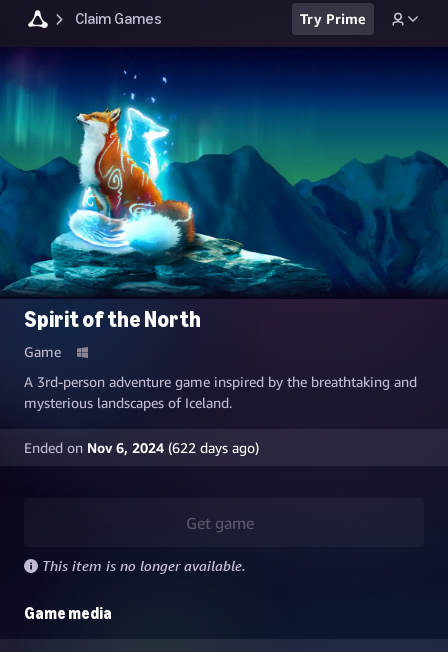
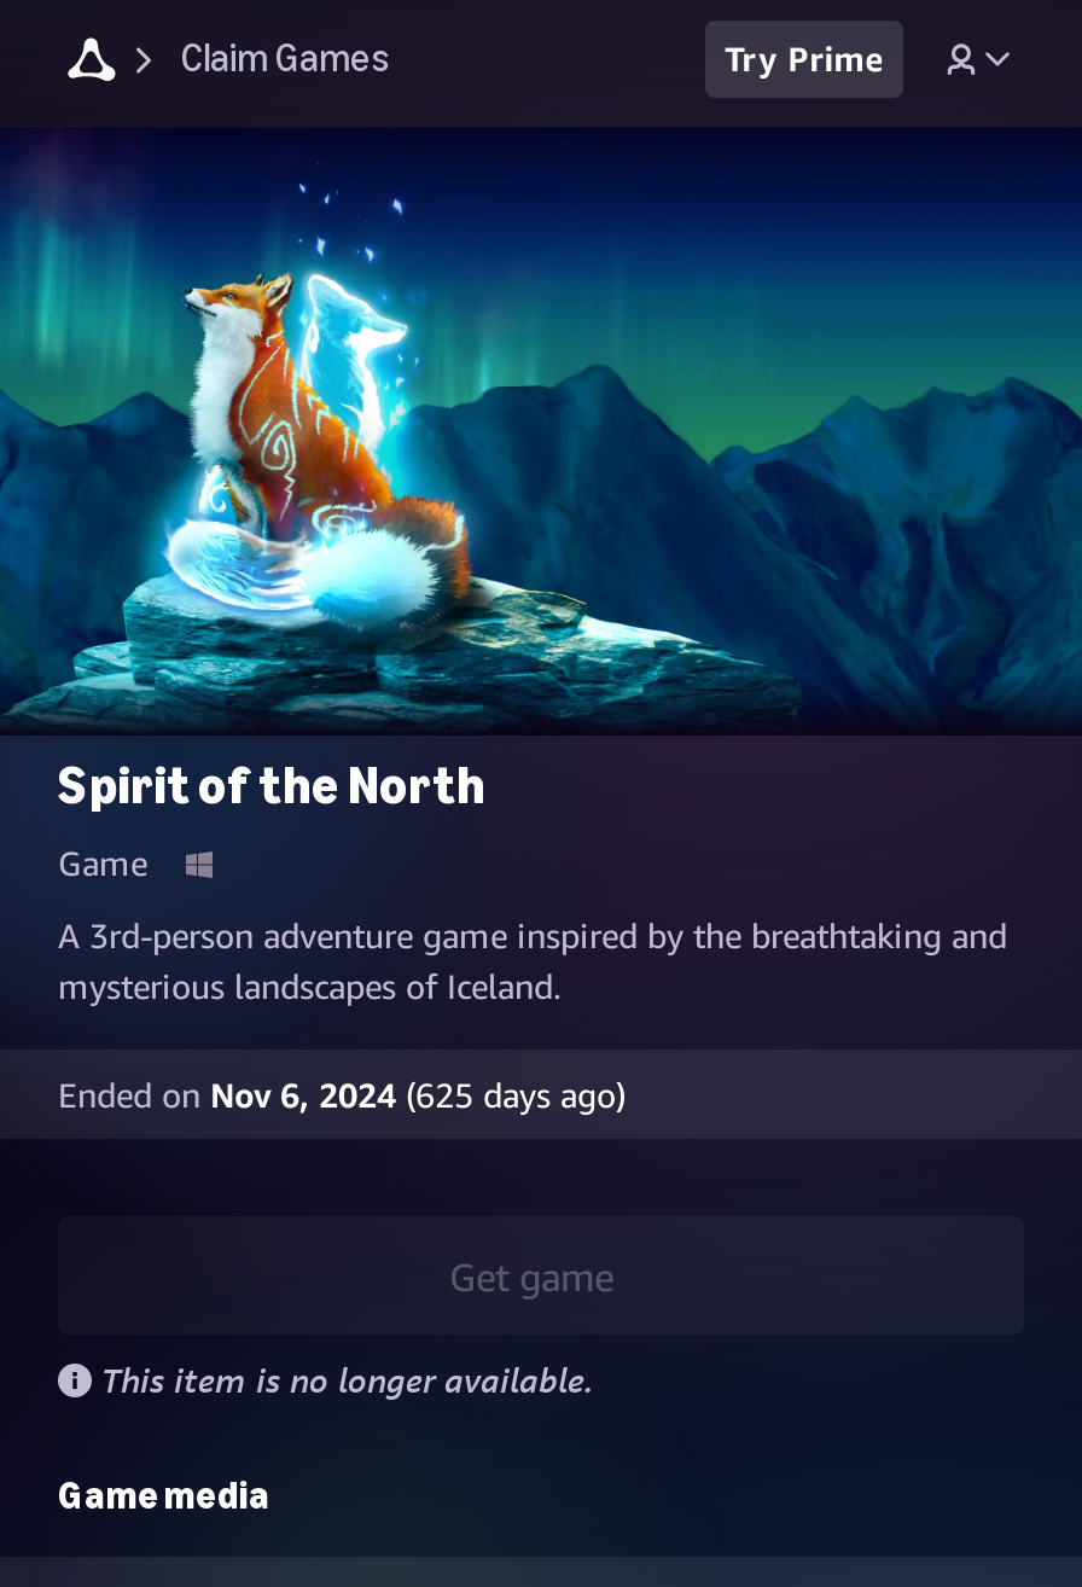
[24,439,259,456] Ended on Nov 6, 2024 (622 days ago) -> [58,1074,626,1115] Ended on Nov 6, 2024 (625 days ago)

